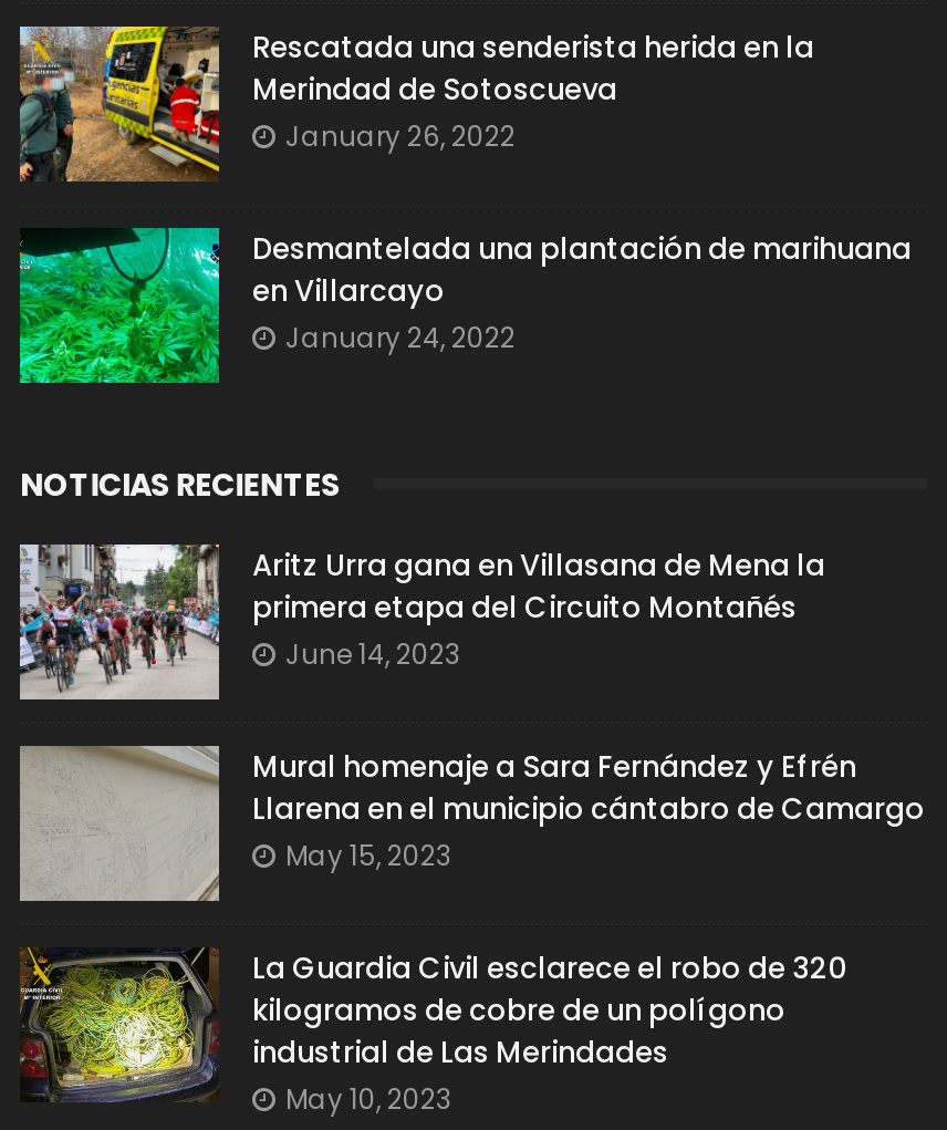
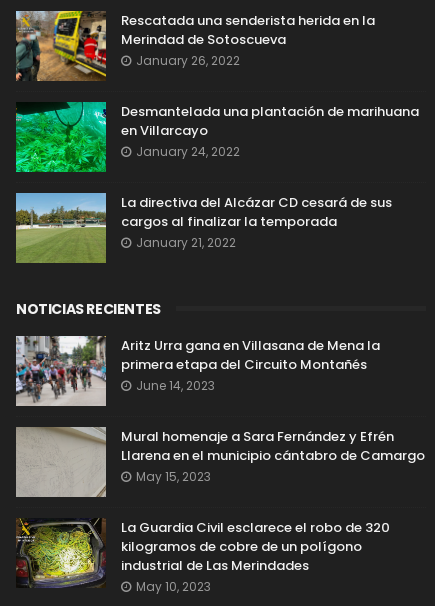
none -> [15,192,392,264] [image] | La directiva del Alcázar CD cesará de sus | cargos al finalizar la temporada | January 21, 2022

